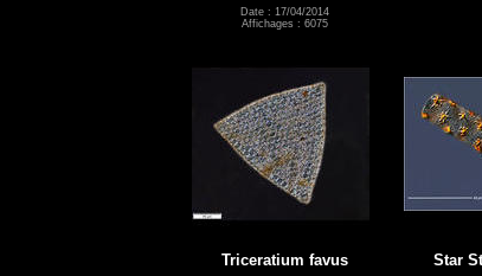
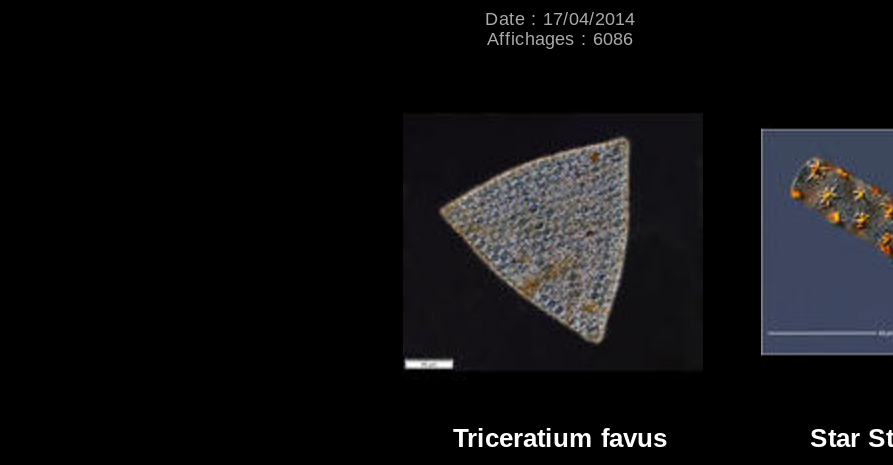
[242,18,328,30] Affichages : 6075 -> [487,30,633,50] Affichages : 6086

